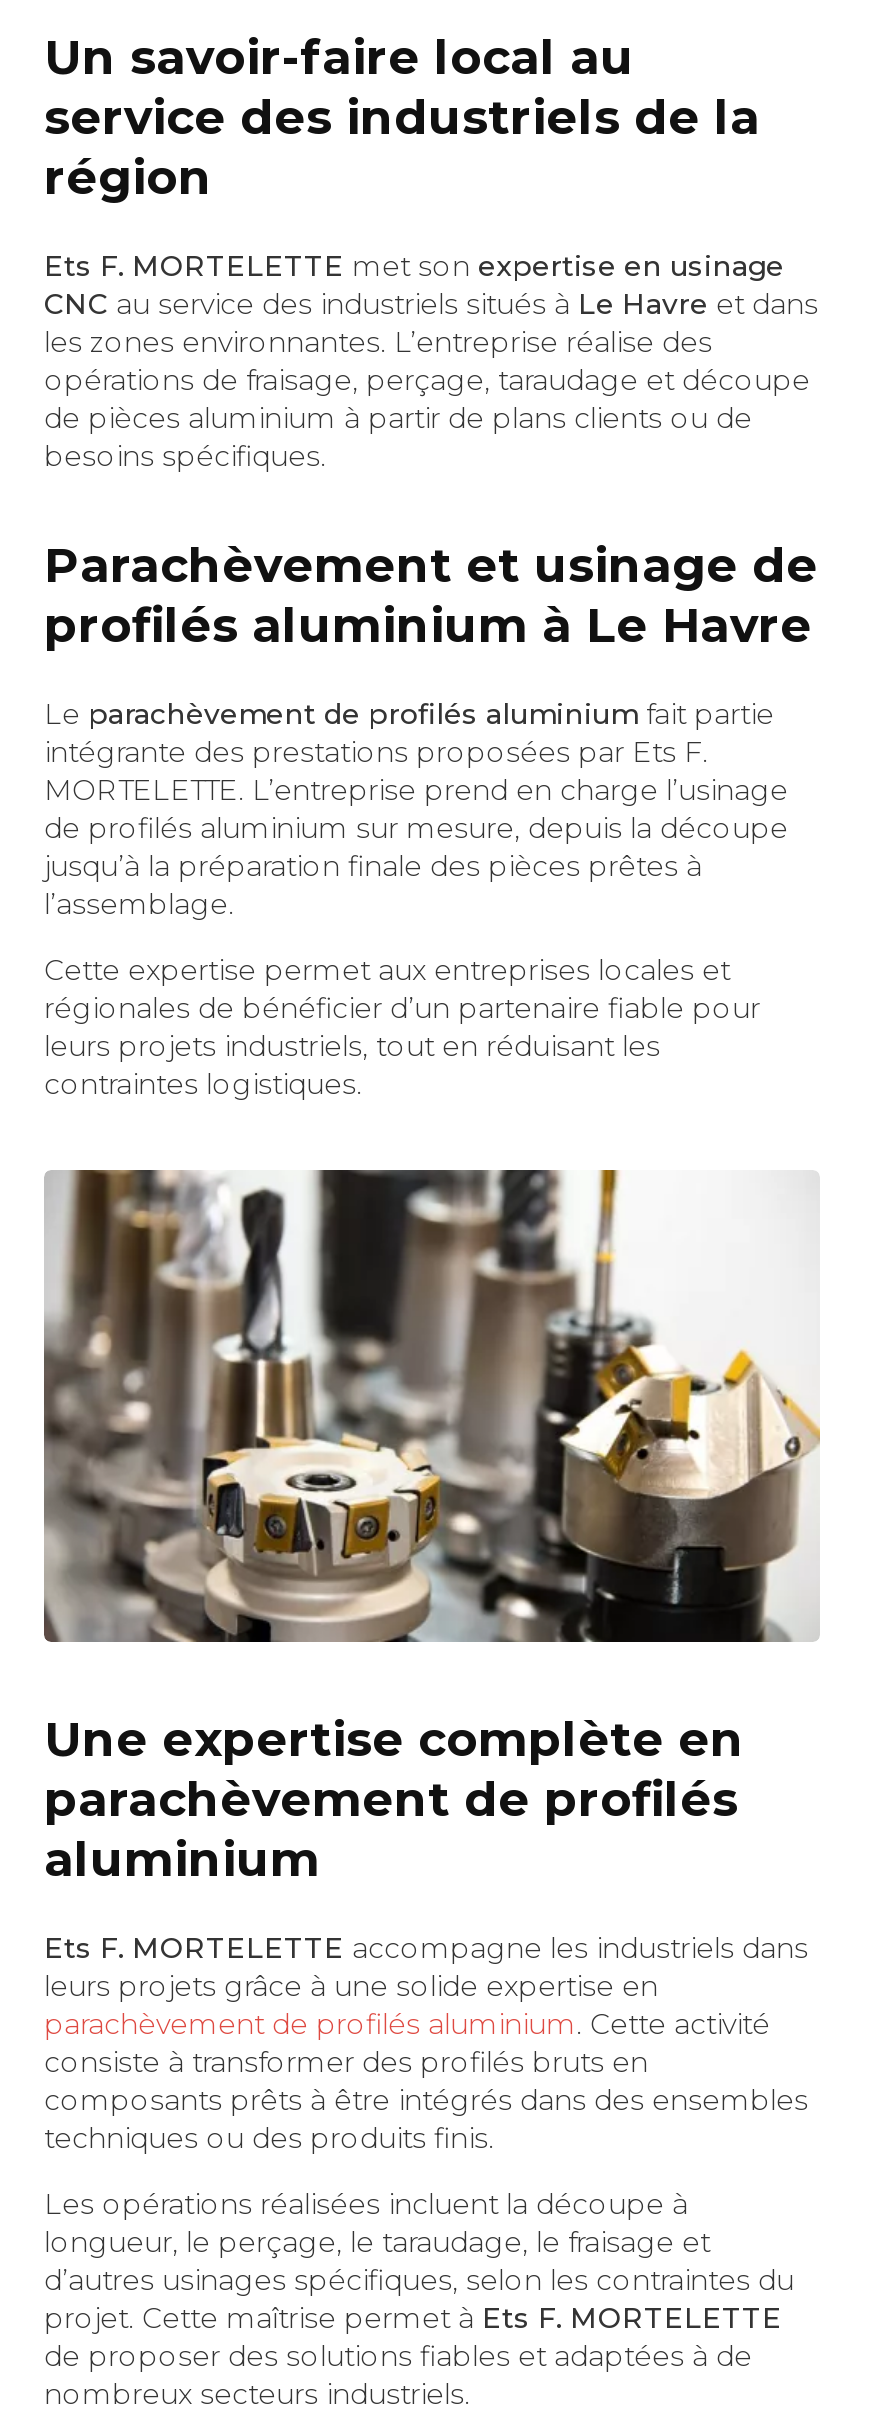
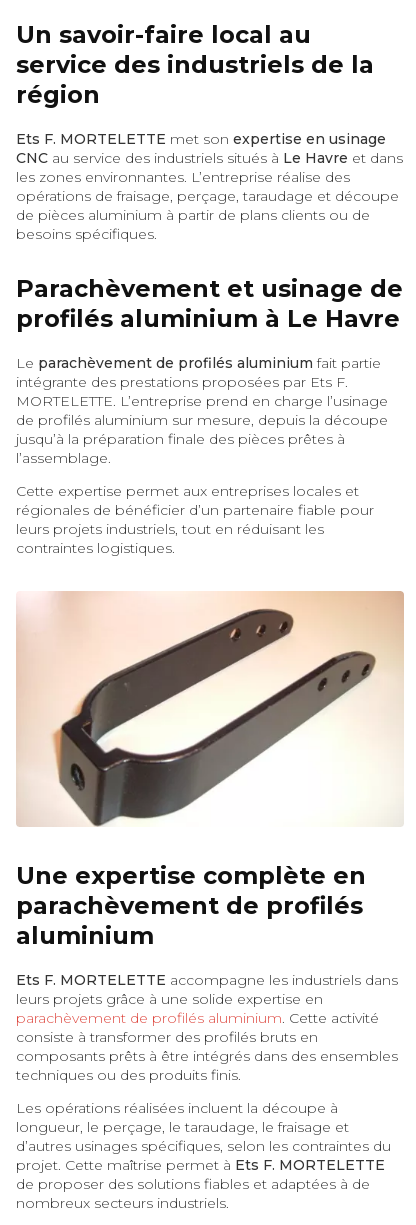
[42,1168,820,1644] [image] -> [16,591,404,827] [image]

